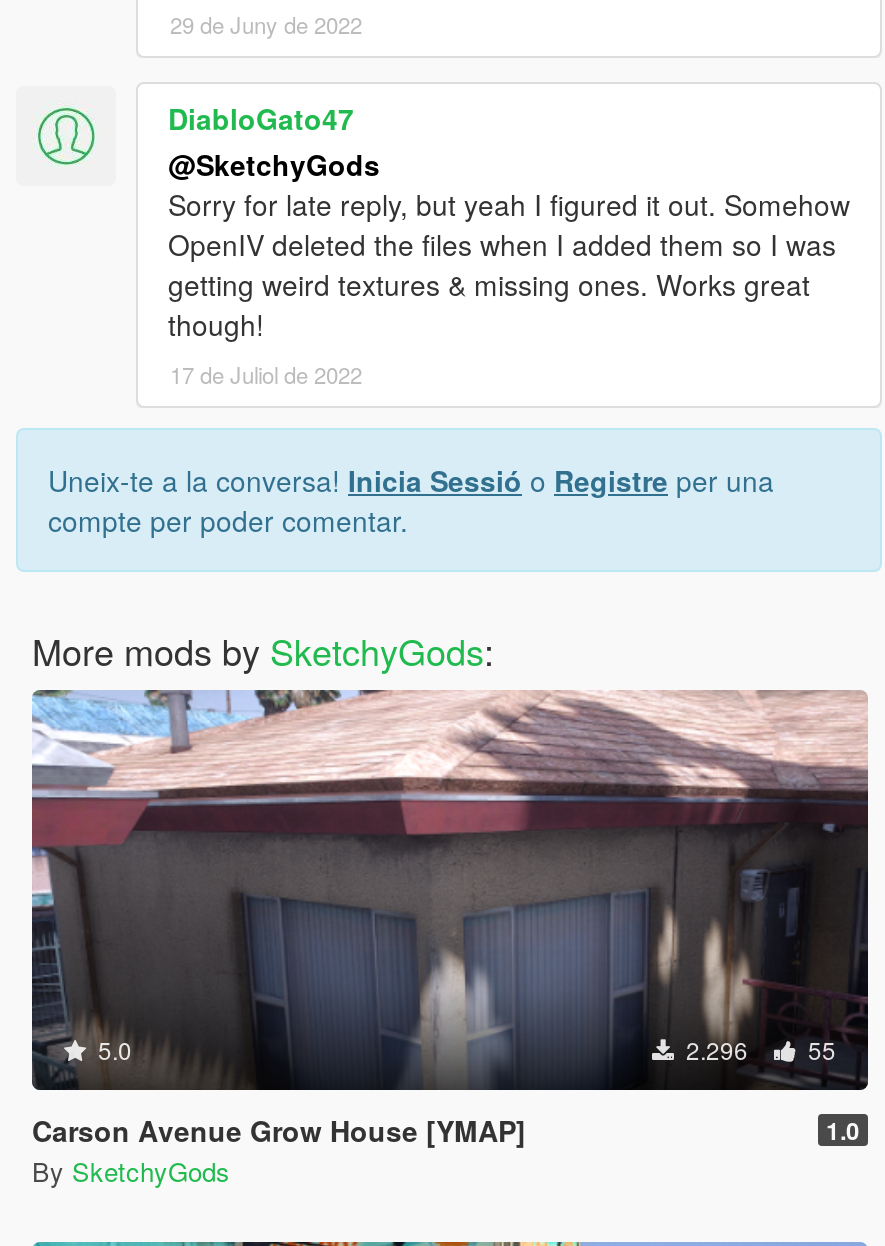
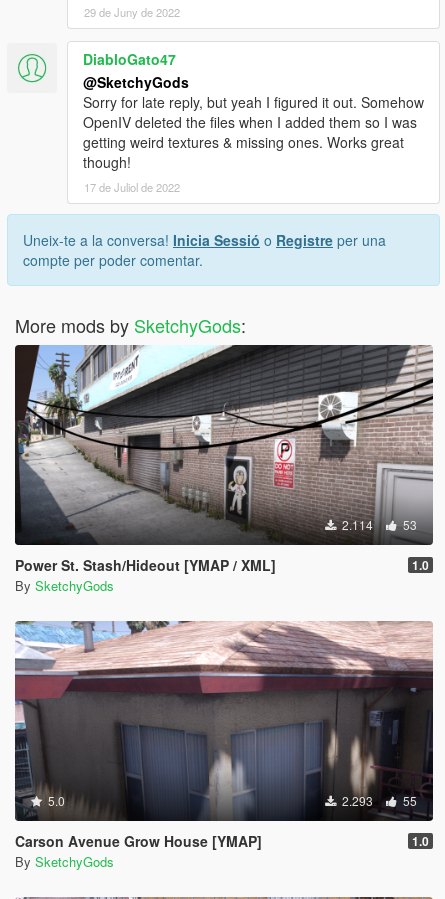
none -> [14,344,434,595] [image] | 2.114 | 53 | Power St. Stash/Hideout [YMAP / XML] | 1.0 | By SketchyGods
[680,1033,836,1067] 2.296 55 -> [339,792,417,809] 2.293 55

